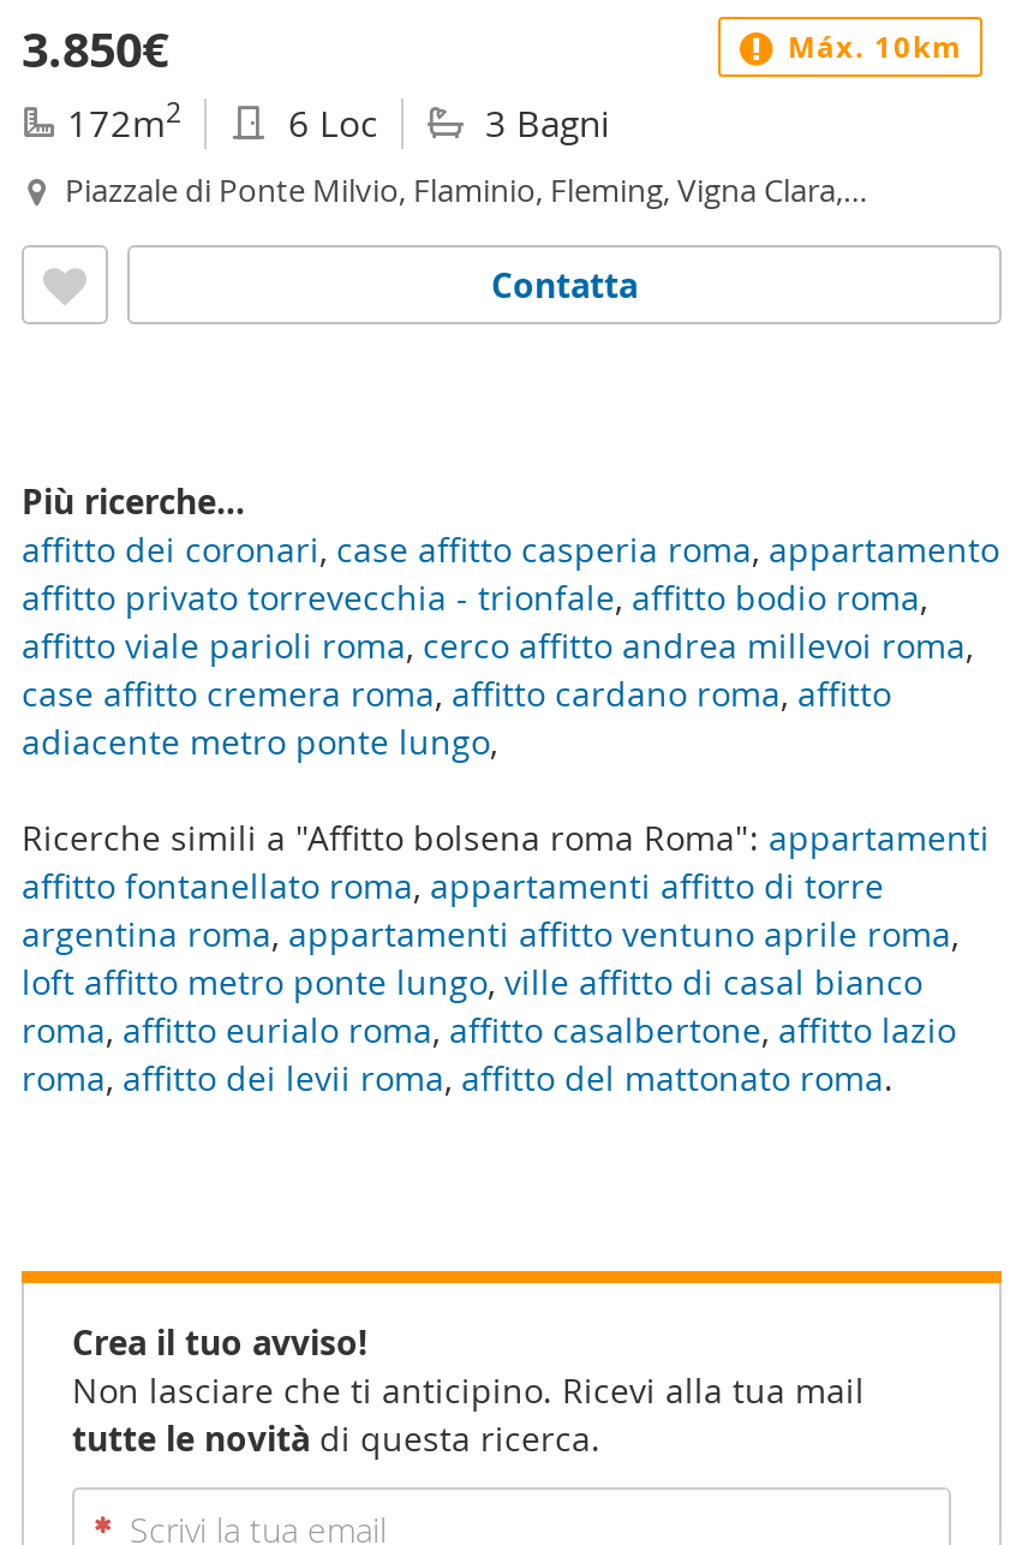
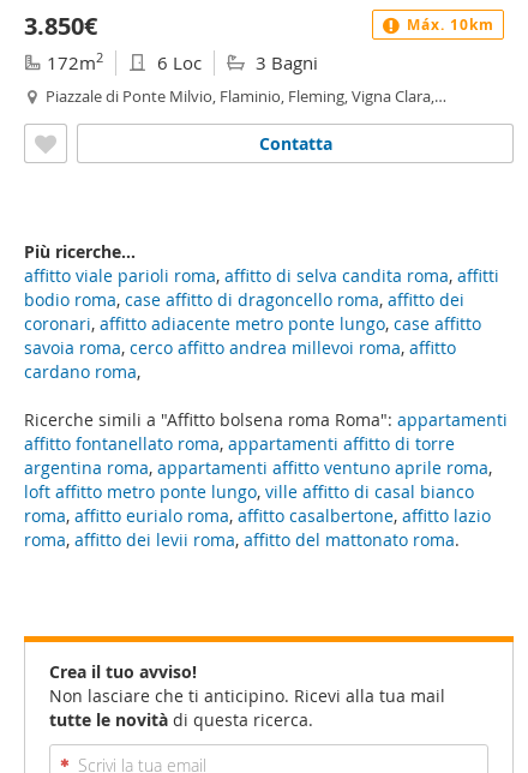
[22,526,999,764] affitto dei coronari, case affitto casperia roma, appartamento | affitto privato torrevecchia - trionfale, affitto bodio roma, | affitto viale parioli roma, cerco affitto andrea millevoi roma, | case affitto cremera roma, affitto cardano roma, affitto | adiacente metro ponte lungo, -> [24,264,499,383] affitto viale parioli roma, affitto di selva candita roma, affitti | bodio roma, case affitto di dragoncello roma, affitto dei | coronari, affitto adiacente metro ponte lungo, case affitto | savoia roma, cerco affitto andrea millevoi roma, affitto | cardano roma,

